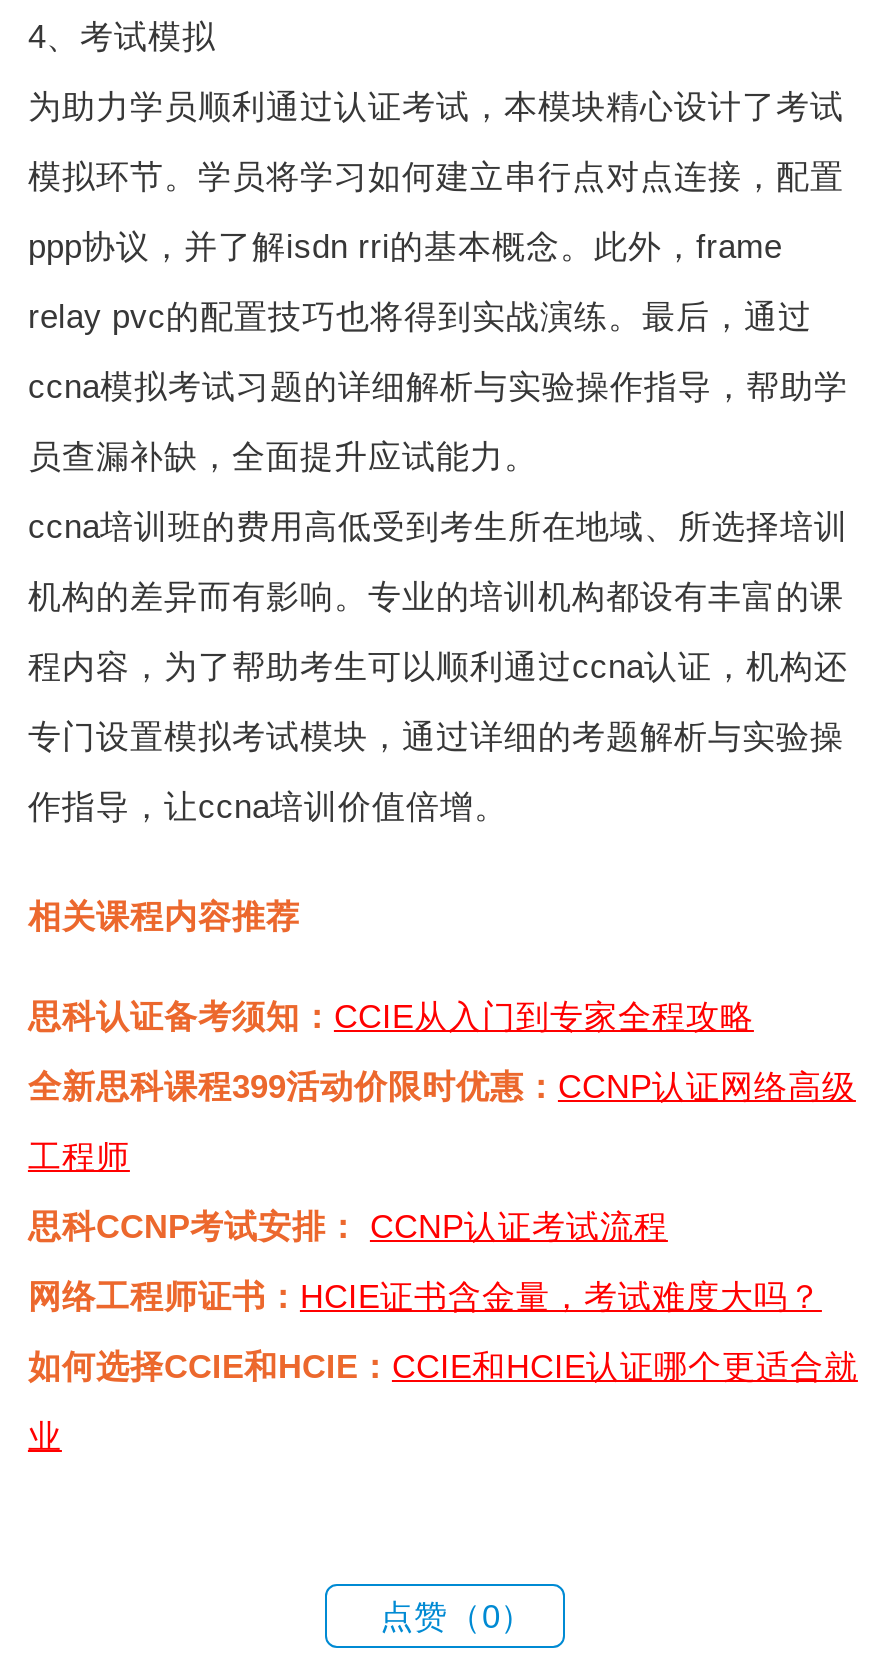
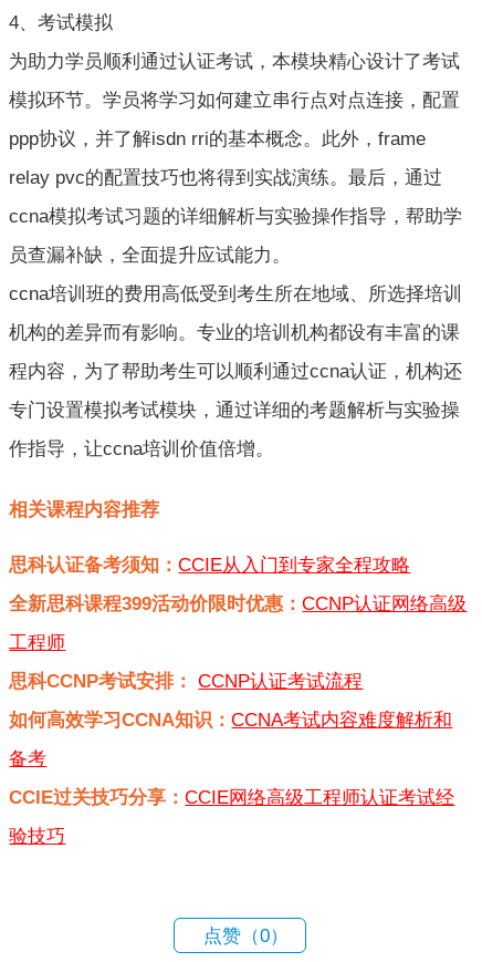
[28,1277,858,1455] 网络工程师证书：HCIE证书含金量，考试难度大吗？ | 如何选择CCIE和HCIE：CCIE和HCIE认证哪个更适合就 | 业 -> [9,709,455,847] 如何高效学习CCNA知识：CCNA考试内容难度解析和 | 备考 | CCIE过关技巧分享：CCIE网络高级工程师认证考试经 | 验技巧

